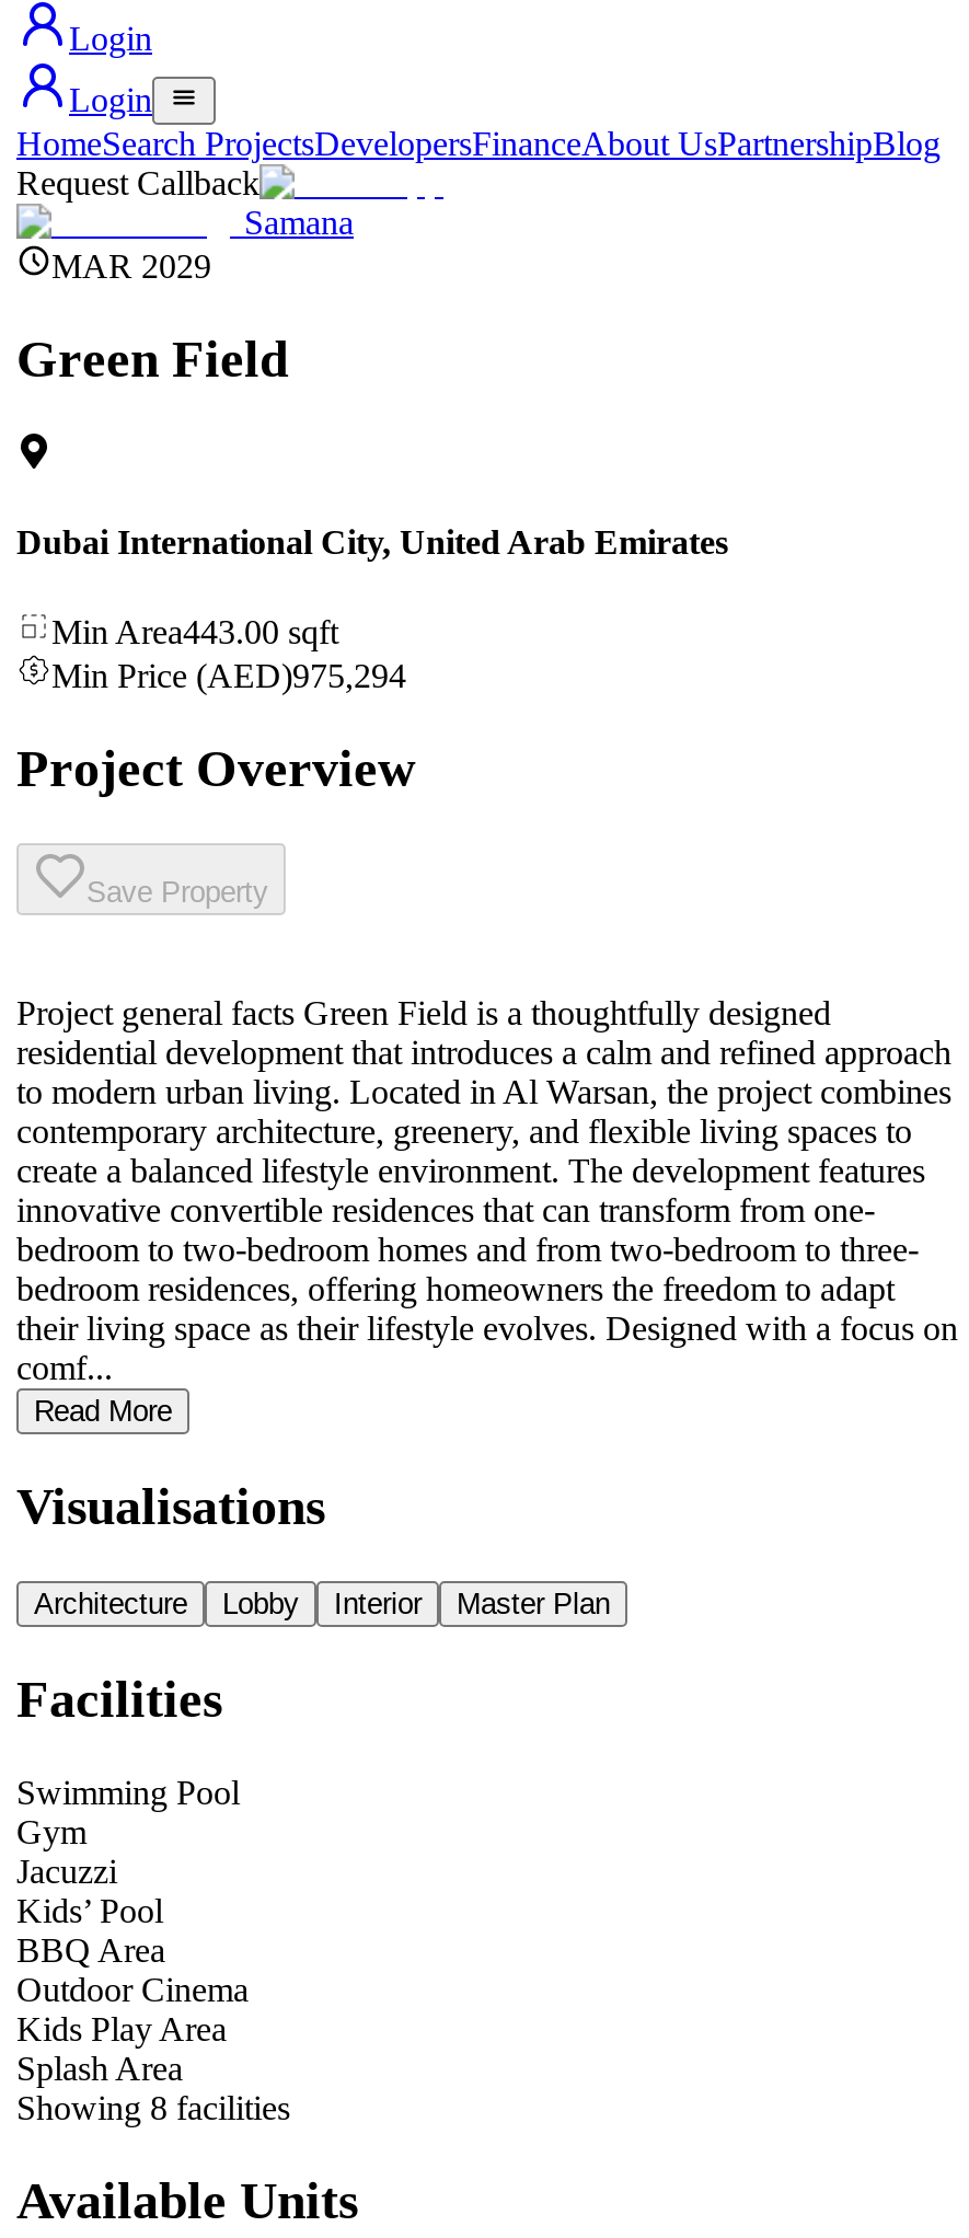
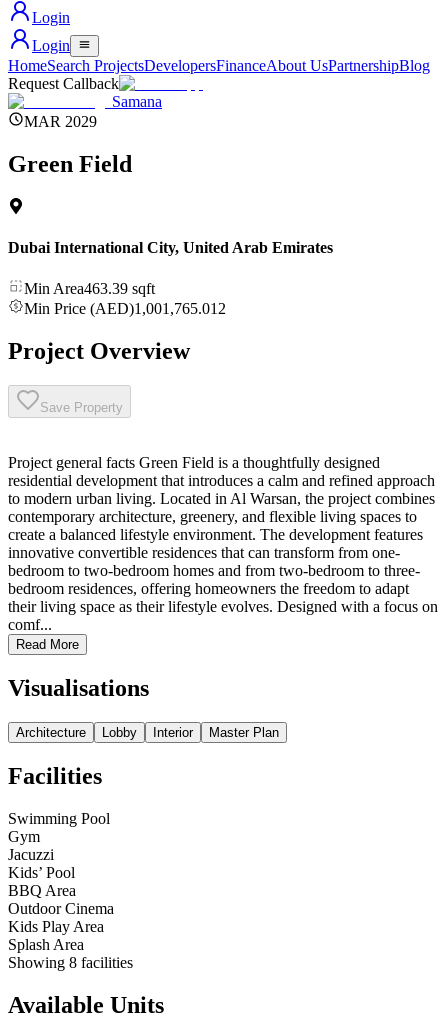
[51,614,338,651] Min Area443.00 sqft -> [24,280,155,297] Min Area463.39 sqft
[51,658,406,695] Min Price (AED)975,294 -> [24,300,226,317] Min Price (AED)1,001,765.012

